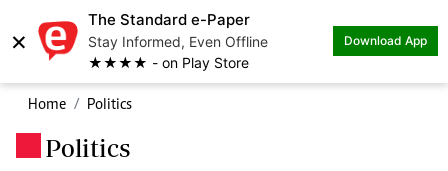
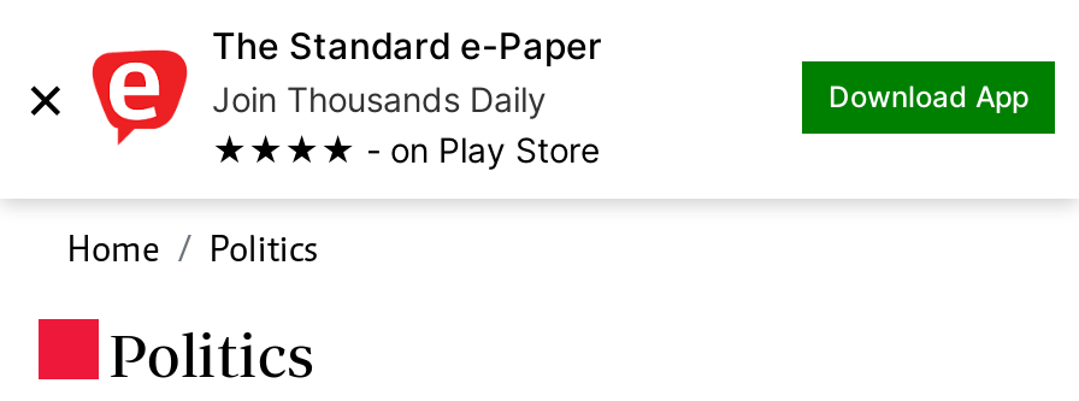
[88,33,268,50] Stay Informed, Even Offline -> [212,78,547,119] Join Thousands Daily

